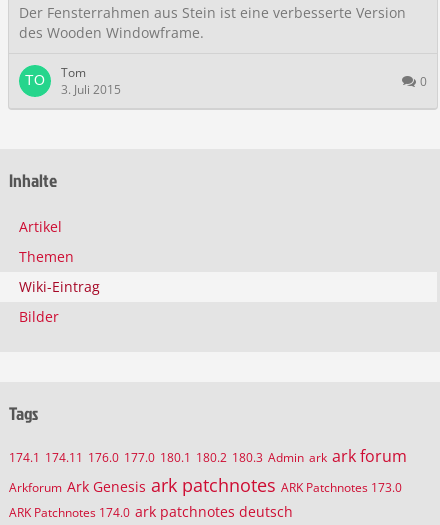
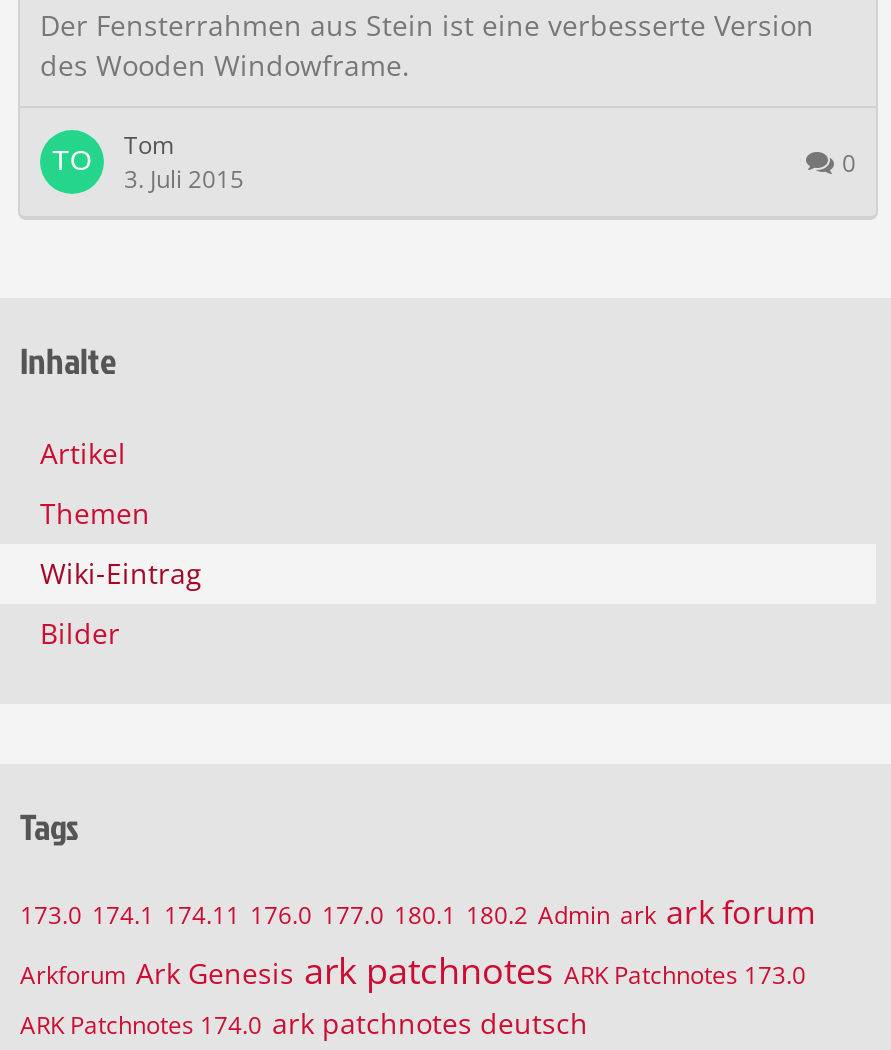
[9,445,407,467] 174.1 174.11 176.0 177.0 180.1 180.2 180.3 Admin ark ark forum -> [20,890,816,934] 173.0 174.1 174.11 176.0 177.0 180.1 180.2 Admin ark ark forum

